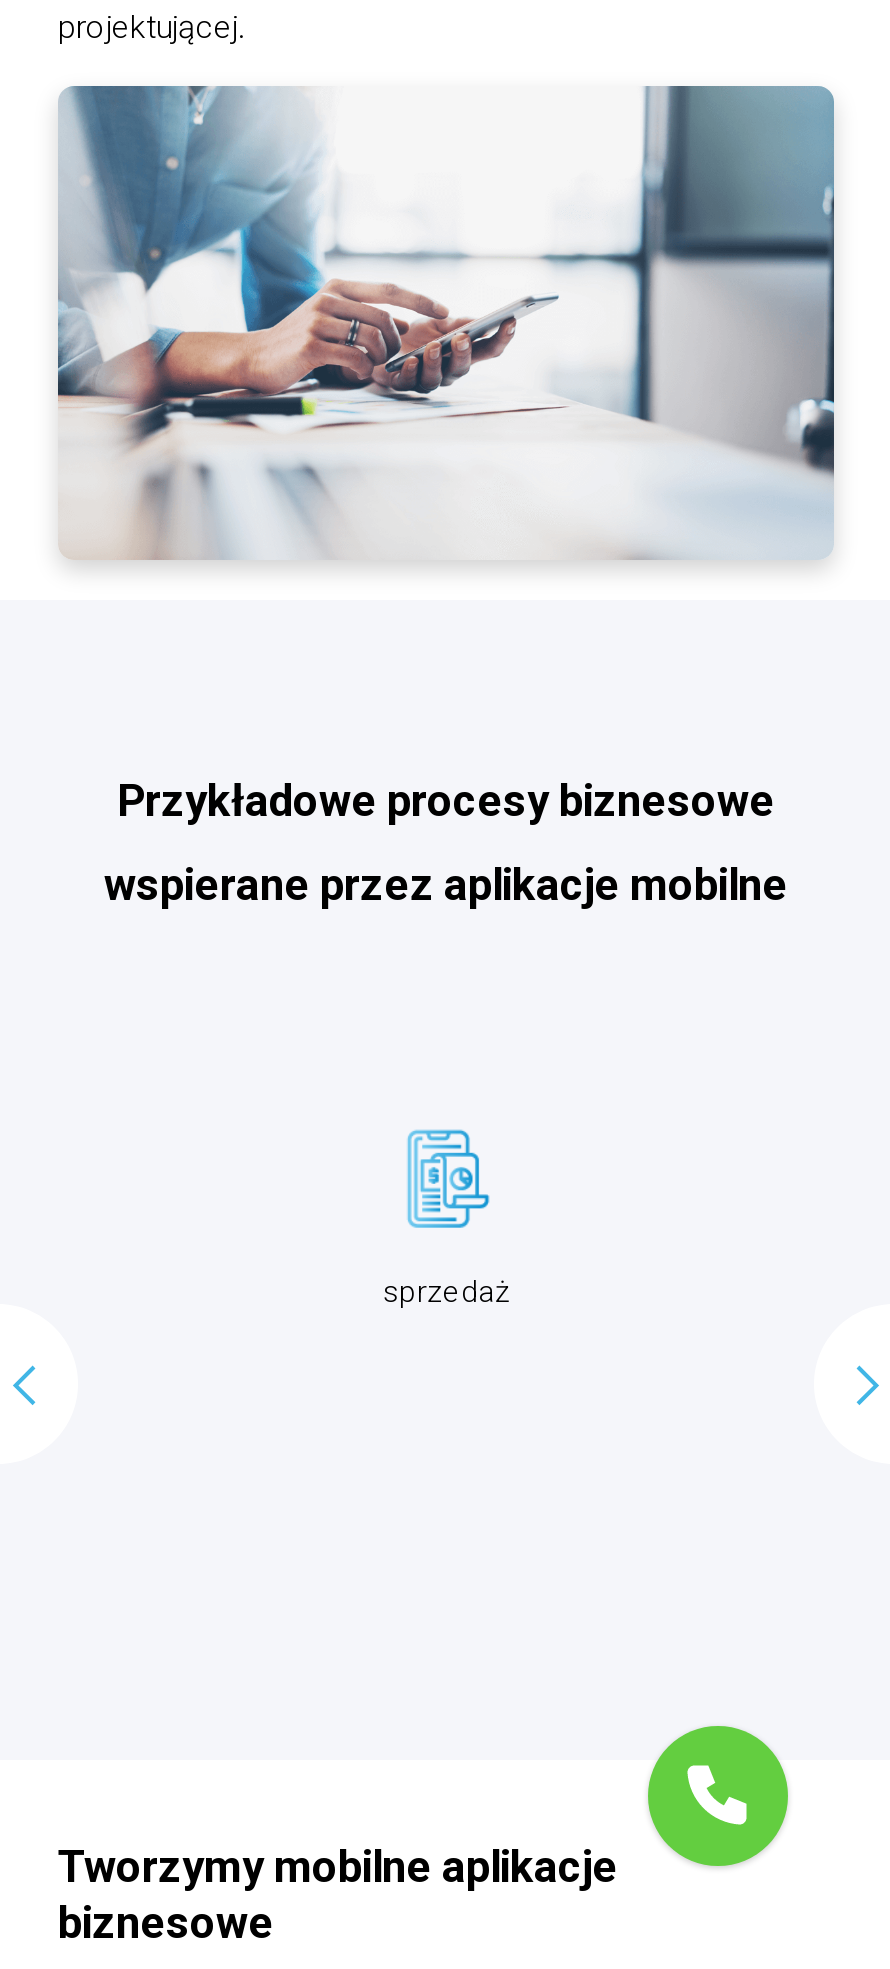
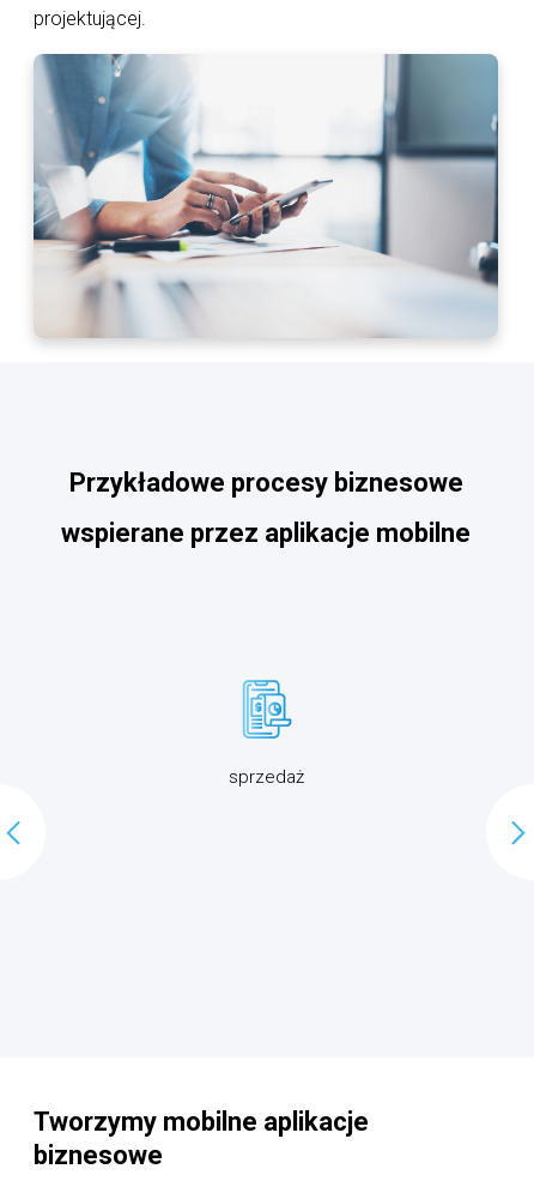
[646,1724,790,1870] [image] -> none

